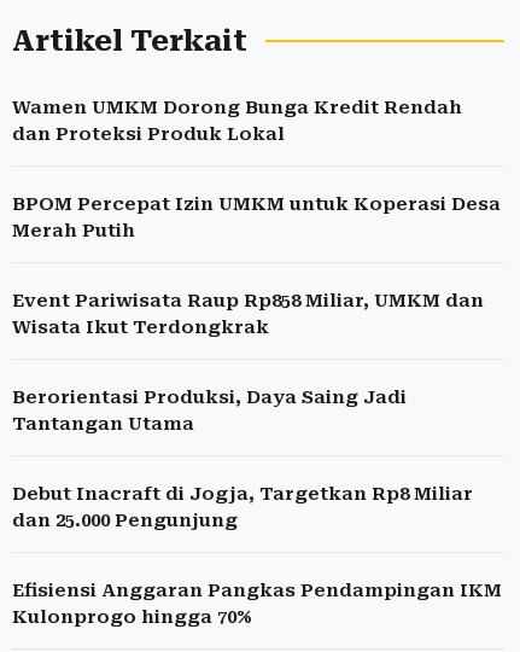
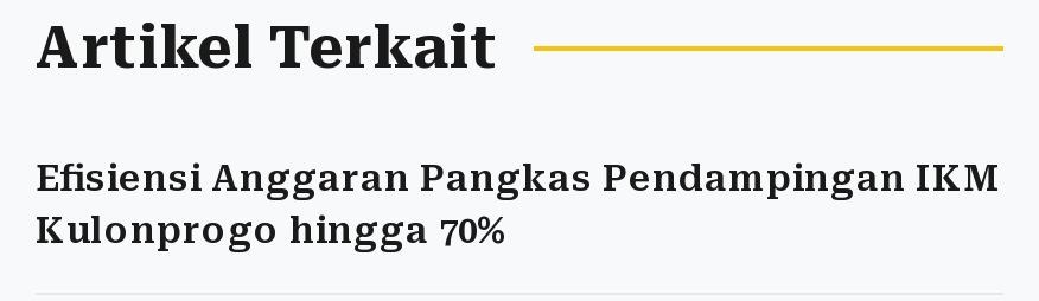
[12,97,501,531] Wamen UMKM Dorong Bunga Kredit Rendah | dan Proteksi Produk Lokal | BPOM Percepat Izin UMKM untuk Koperasi Desa | Merah Putih | Event Pariwisata Raup Rp858 Miliar, UMKM dan | Wisata Ikut Terdongkrak | Berorientasi Produksi, Daya Saing Jadi | Tantangan Utama | Debut Inacraft di Jogja, Targetkan Rp8 Miliar | dan 25.000 Pengunjung -> none

